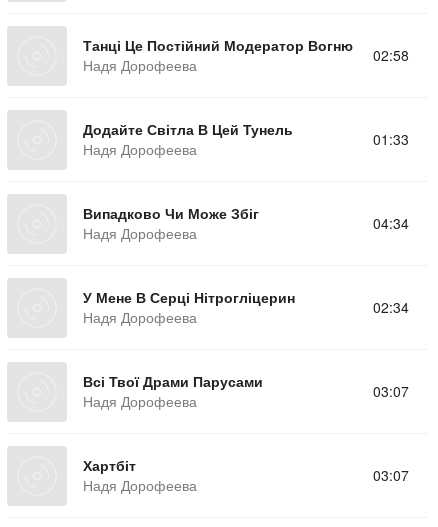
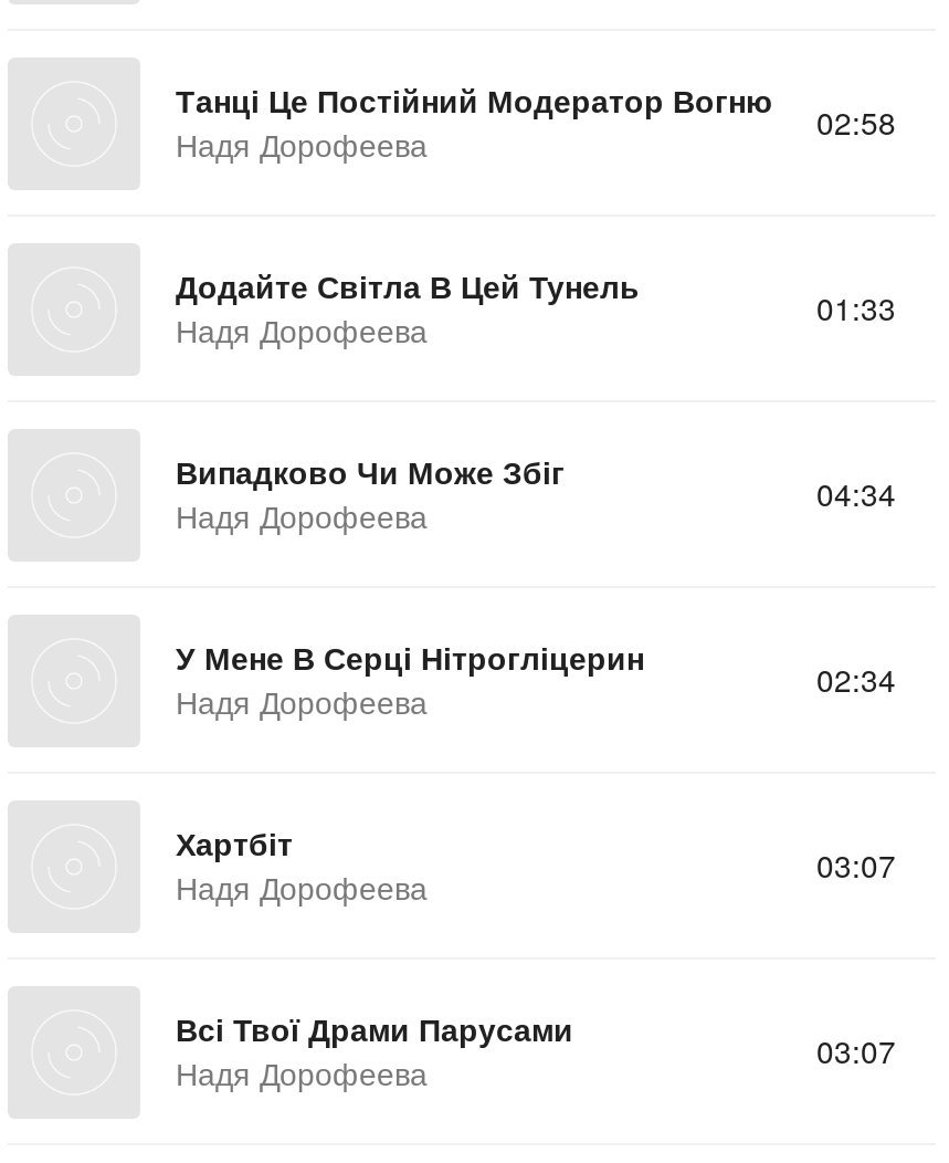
moved [83,371,263,391] -> [176,1006,573,1050]: Всі Твої Драми Парусами
moved [83,455,136,475] -> [176,820,293,865]: Хартбіт

